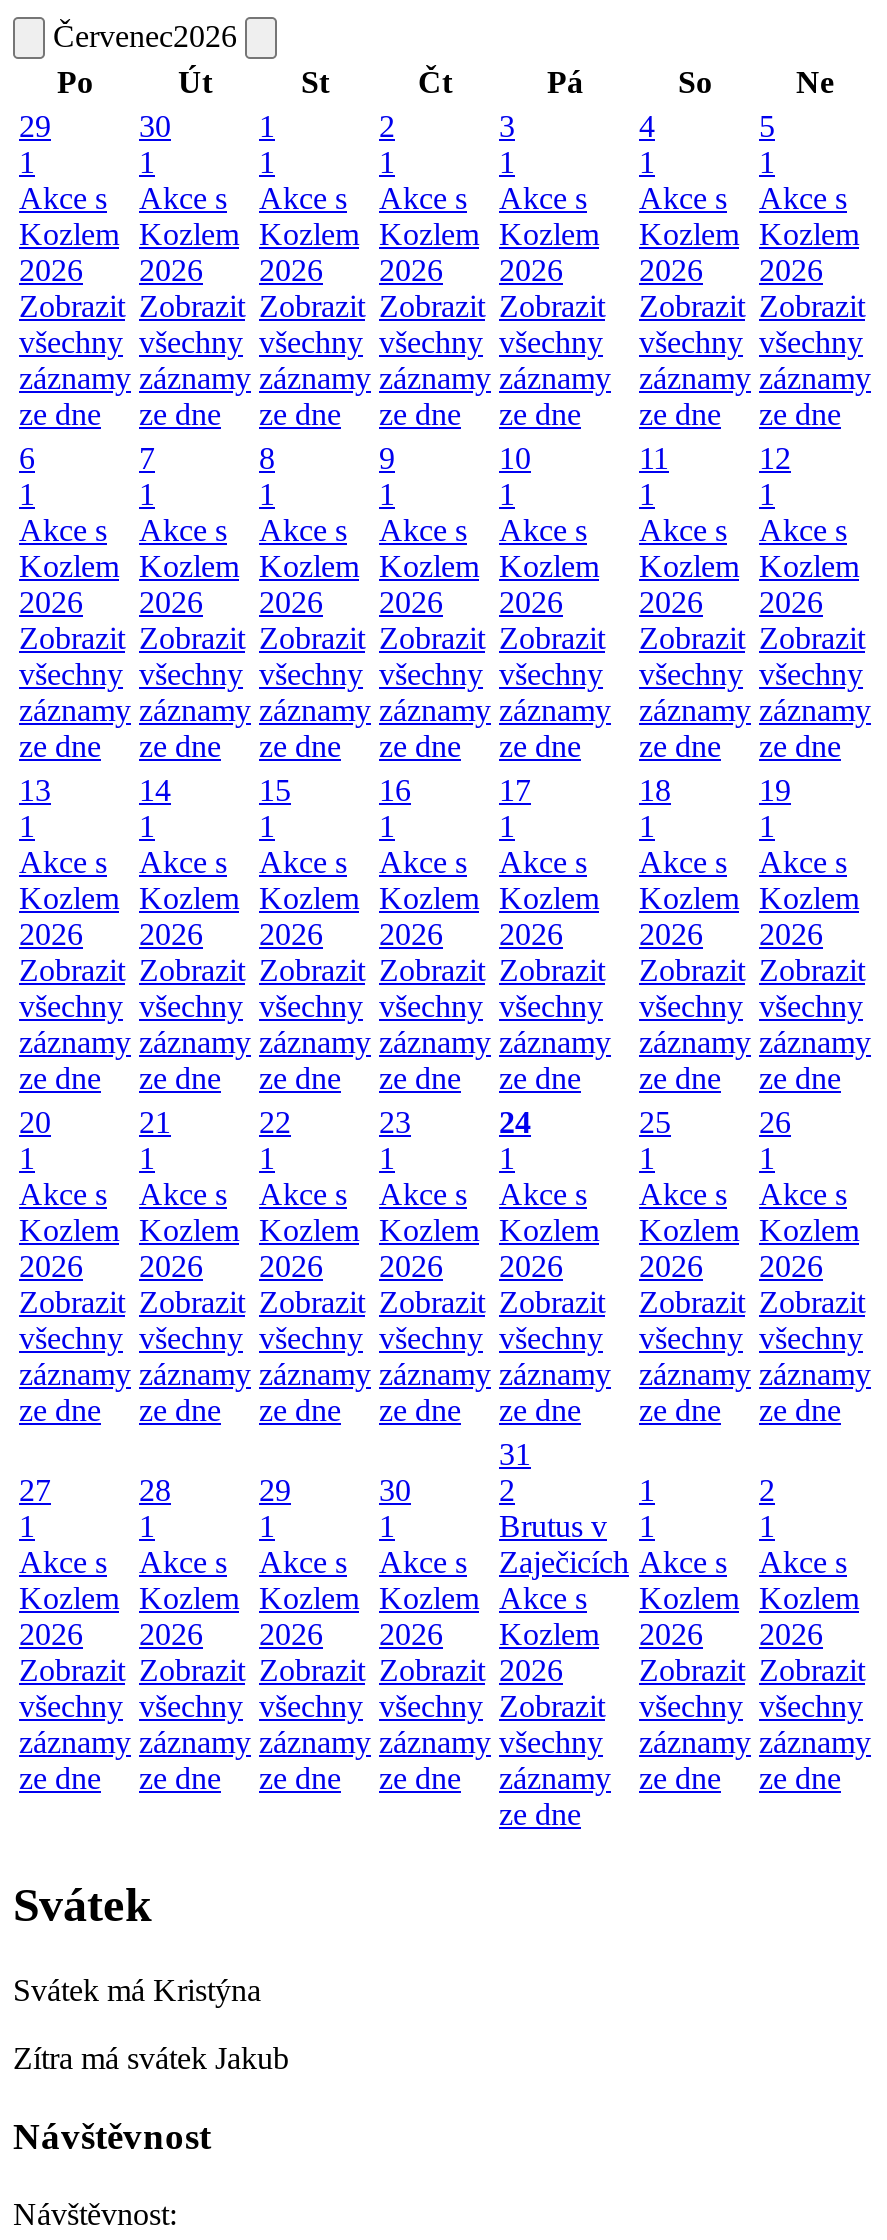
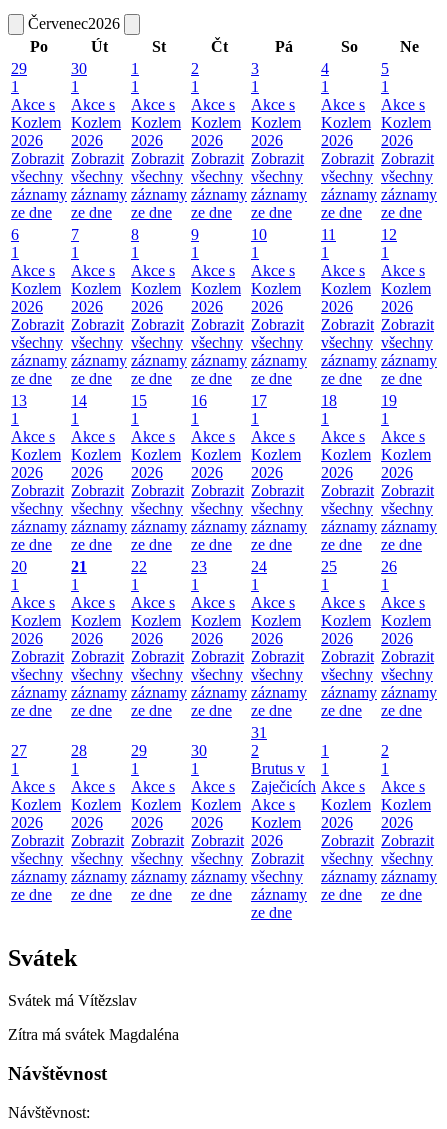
[13,1973,261,2007] Svátek má Kristýna -> [8,992,137,1009] Svátek má Vítězslav
[13,2041,289,2075] Zítra má svátek Jakub -> [8,1026,179,1043] Zítra má svátek Magdaléna

